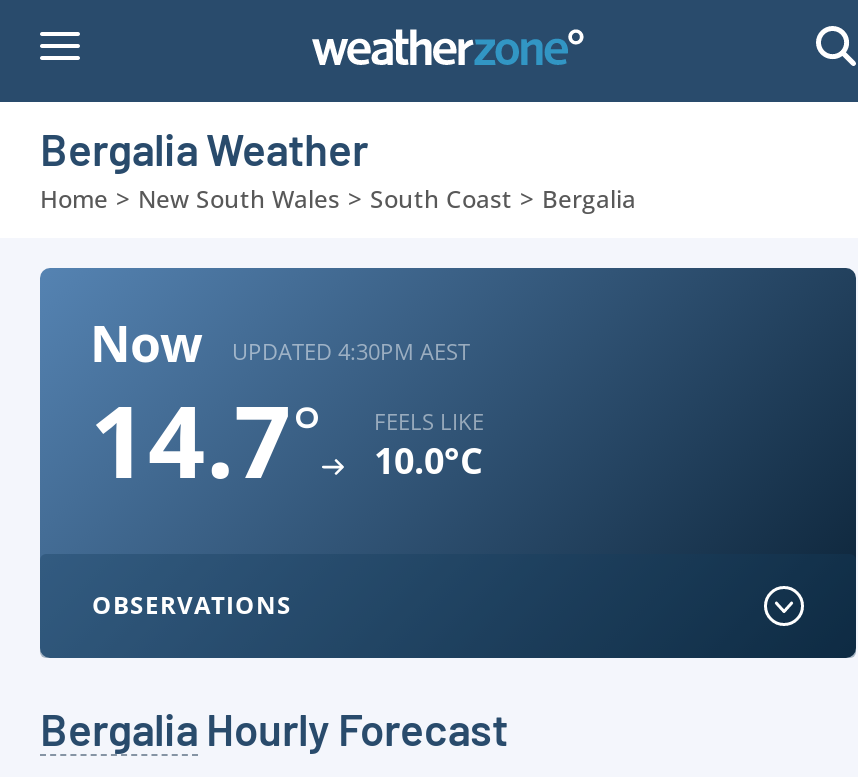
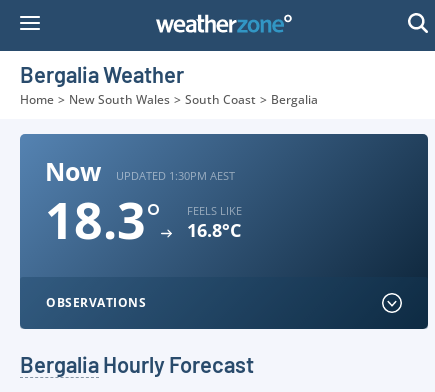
[232,335,470,365] UPDATED 4:30PM AEST -> [116,167,235,182] UPDATED 1:30PM AEST
[90,372,322,508] 14.7° -> [45,186,161,254] 18.3°
[374,436,482,484] 10.0°C -> [187,218,241,242] 16.8°C

